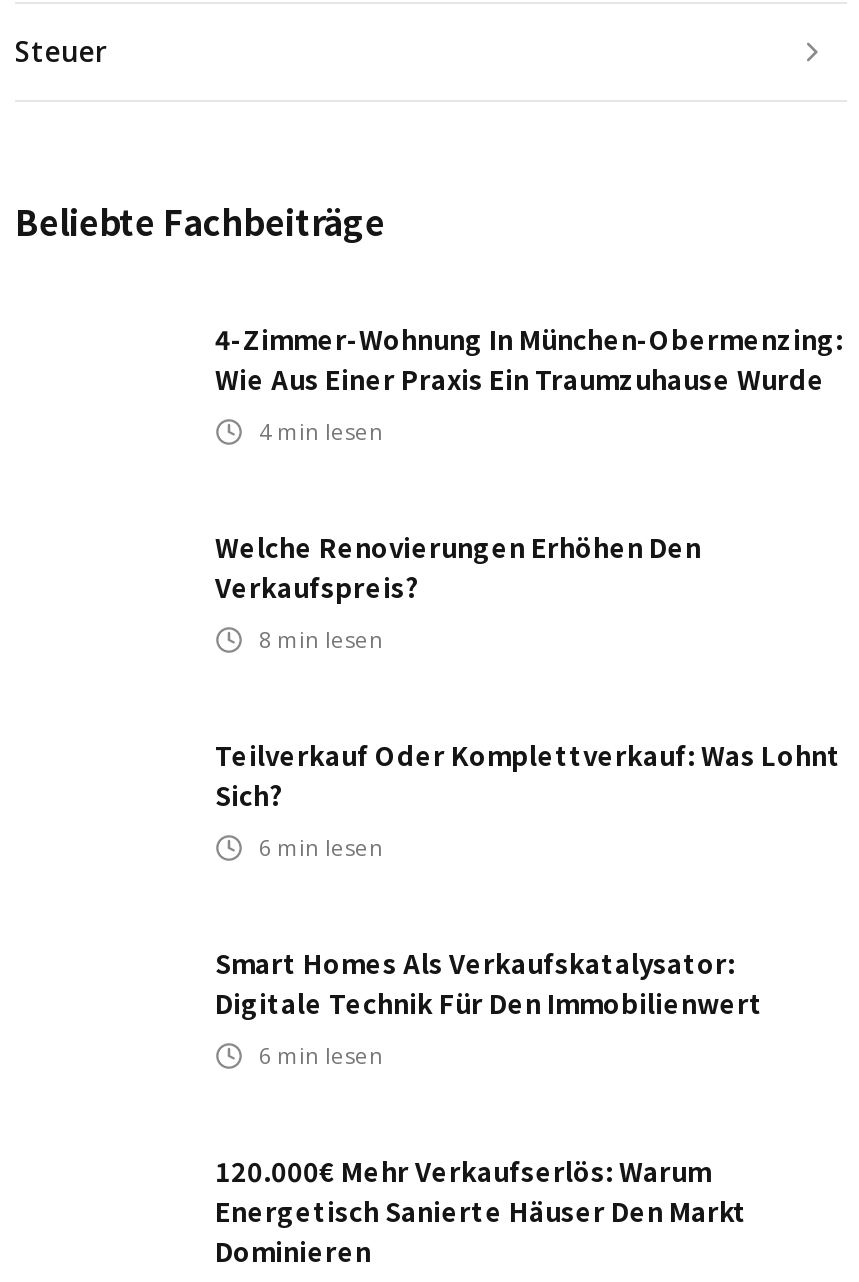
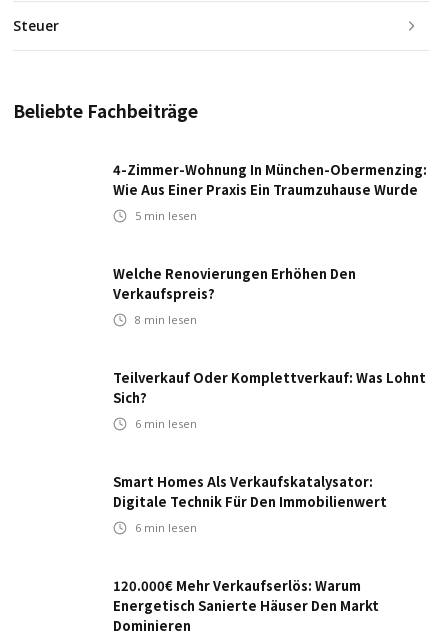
[259,416,383,446] 4 min lesen -> [135,208,197,223] 5 min lesen

